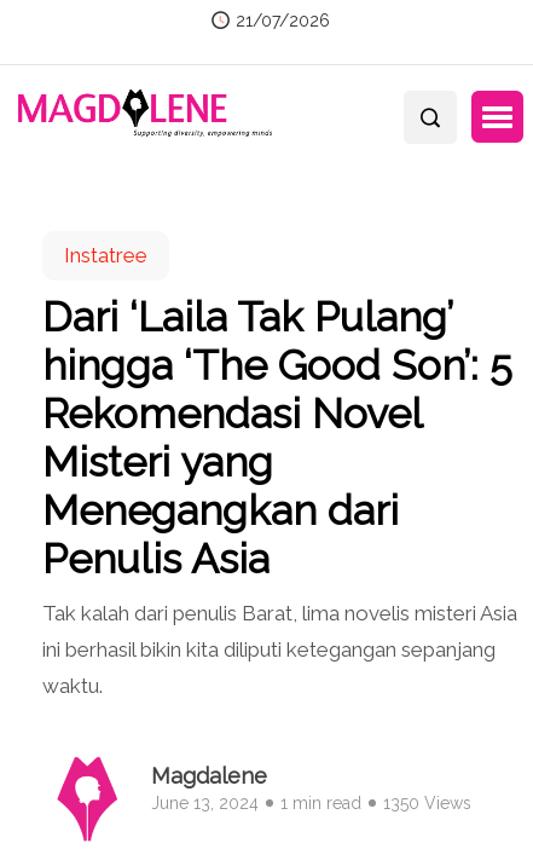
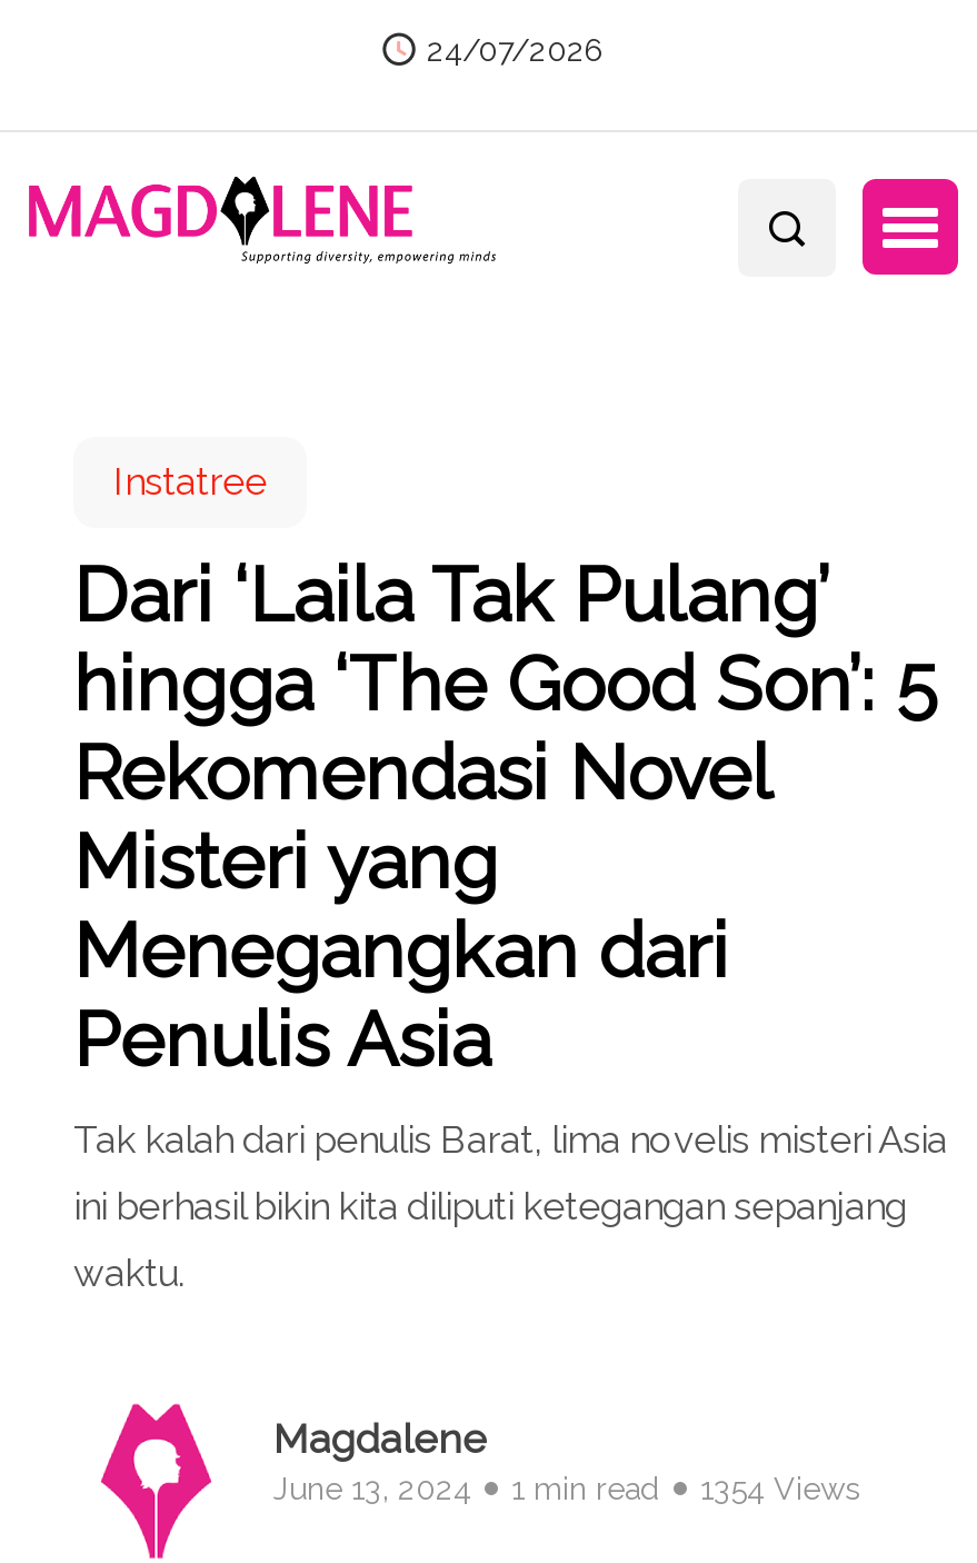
[236,11,330,30] 21/07/2026 -> [427,32,605,68] 24/07/2026
[151,793,471,812] June 13, 2024 1 min read 1350 Views -> [273,1470,860,1505] June 13, 2024 1 min read 1354 Views

